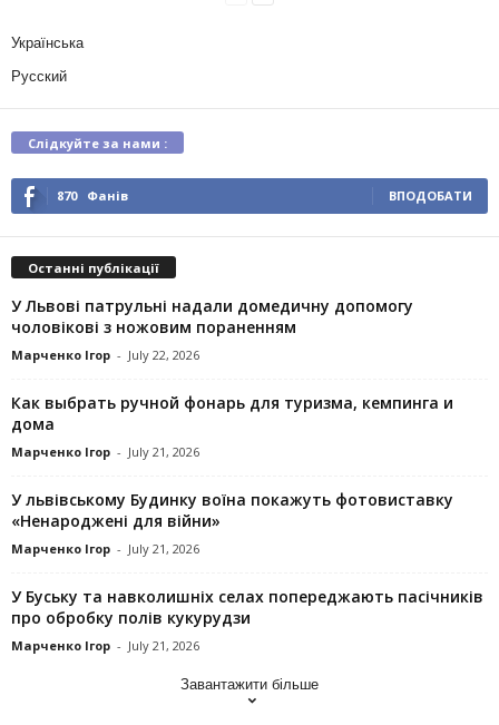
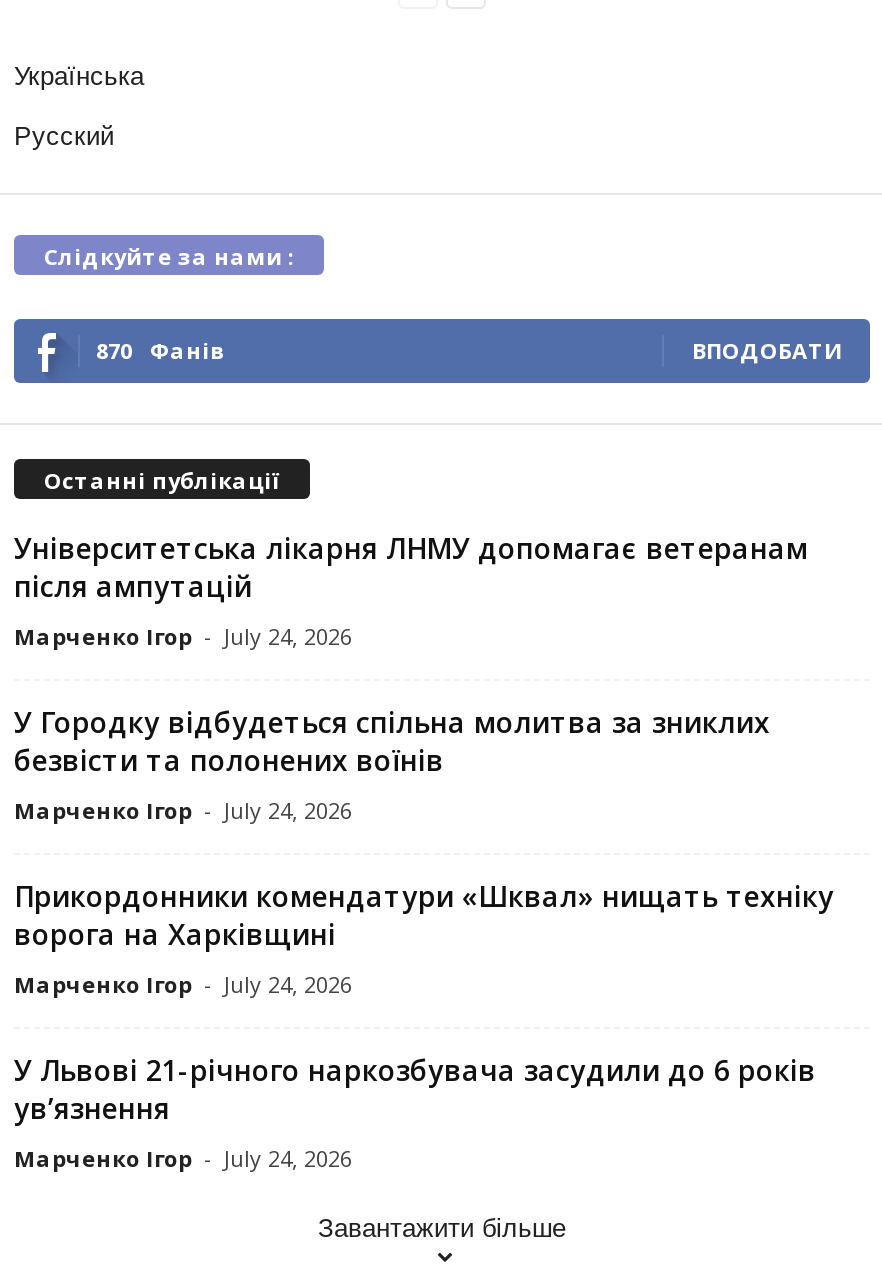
[11,295,413,363] У Львові патрульні надали домедичну допомогу | чоловікові з ножовим пораненням | Марченко Ігор - July 22, 2026 -> [14,529,808,651] Університетська лікарня ЛНМУ допомагає ветеранам | після ампутацій | Марченко Ігор - July 24, 2026
[11,392,453,460] Как выбрать ручной фонарь для туризма, кемпинга и | дома | Марченко Ігор - July 21, 2026 -> [14,703,770,825] У Городку відбудеться спільна молитва за зниклих | безвісти та полонених воїнів | Марченко Ігор - July 24, 2026
[11,489,453,557] У львівському Будинку воїна покажуть фотовиставку | «Ненароджені для війни» | Марченко Ігор - July 21, 2026 -> [14,877,834,999] Прикордонники комендатури «Шквал» нищать техніку | ворога на Харківщині | Марченко Ігор - July 24, 2026
[11,586,483,654] У Буську та навколишніх селах попереджають пасічників | про обробку полів кукурудзи | Марченко Ігор - July 21, 2026 -> [14,1051,816,1173] У Львові 21-річного наркозбувача засудили до 6 років | ув’язнення | Марченко Ігор - July 24, 2026

